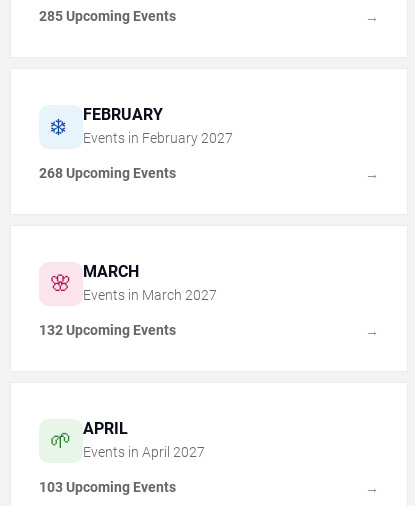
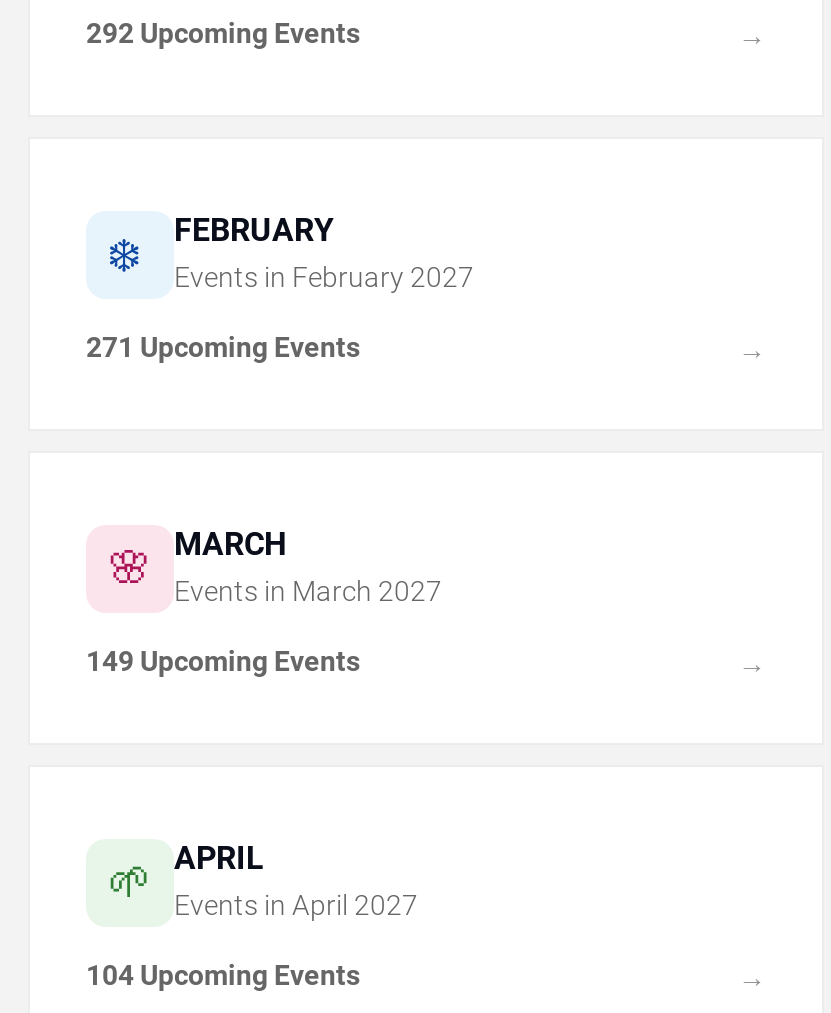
[39,8,176,24] 285 Upcoming Events -> [86,18,360,50] 292 Upcoming Events
[39,165,176,181] 268 Upcoming Events -> [86,332,360,364] 271 Upcoming Events
[39,322,176,338] 132 Upcoming Events -> [86,646,360,678] 149 Upcoming Events
[39,479,176,495] 103 Upcoming Events -> [86,960,360,992] 104 Upcoming Events

